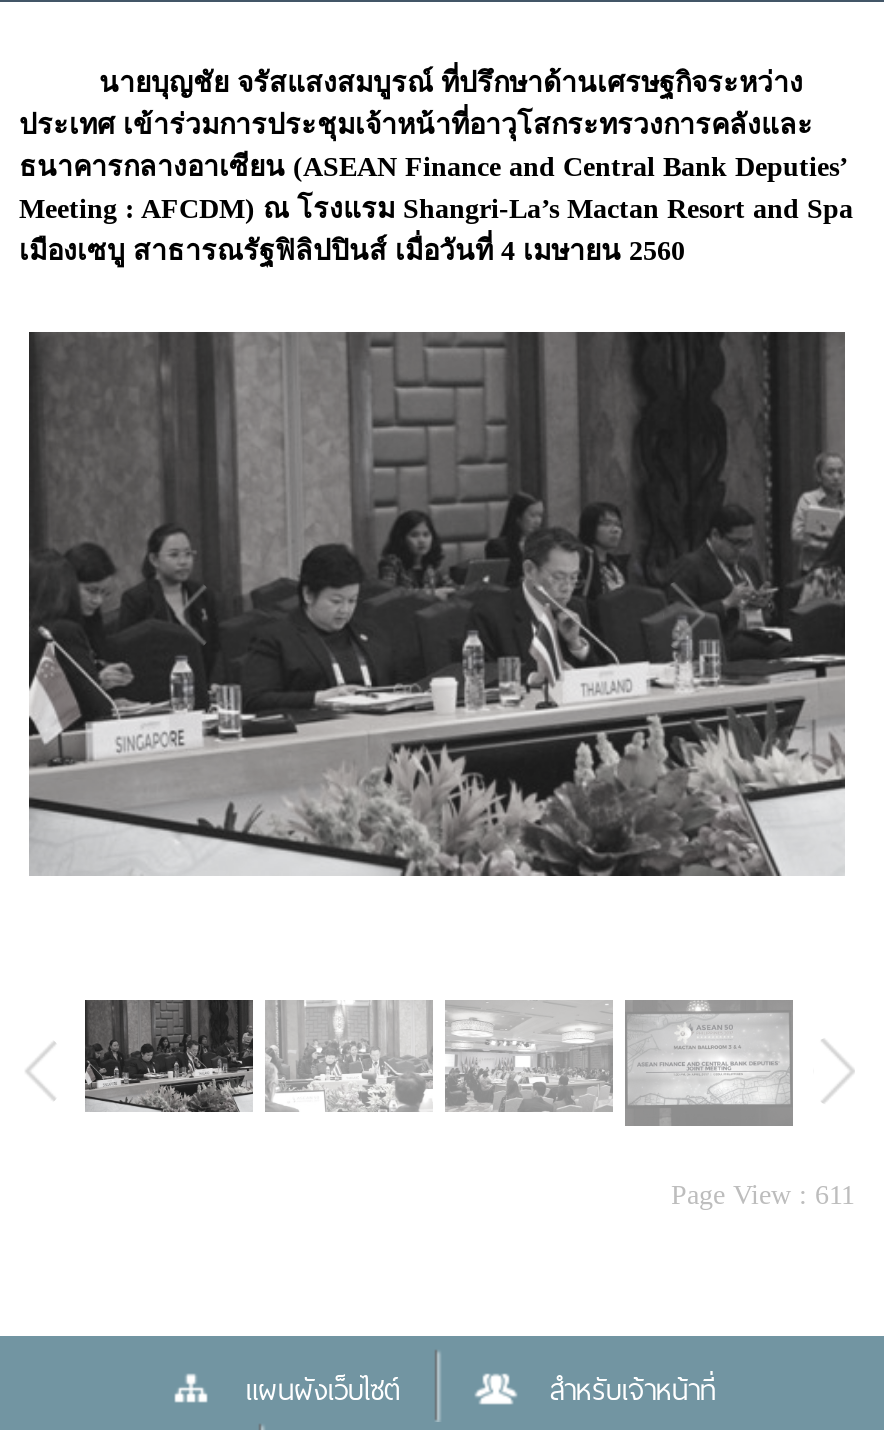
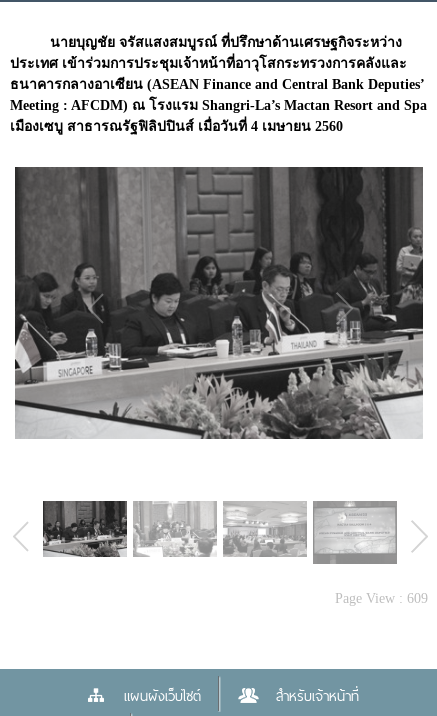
[671,1179,855,1209] Page View : 611 -> [335,591,428,606] Page View : 609

